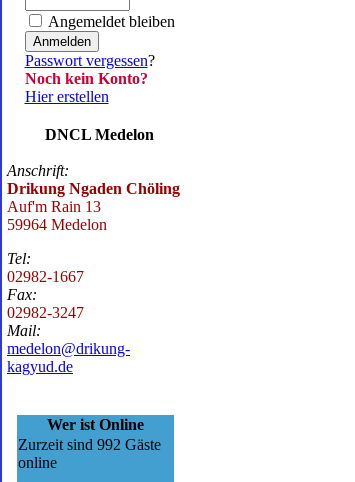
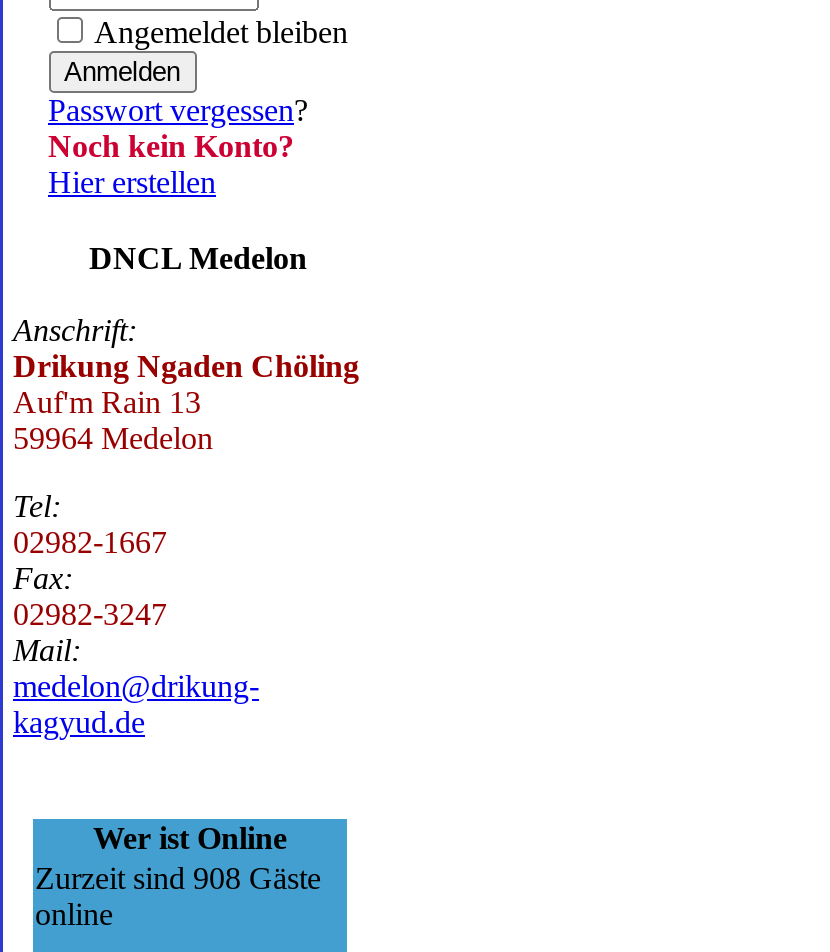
[18,436,161,453] Zurzeit sind 992 Gäste -> [35,861,321,895] Zurzeit sind 908 Gäste

